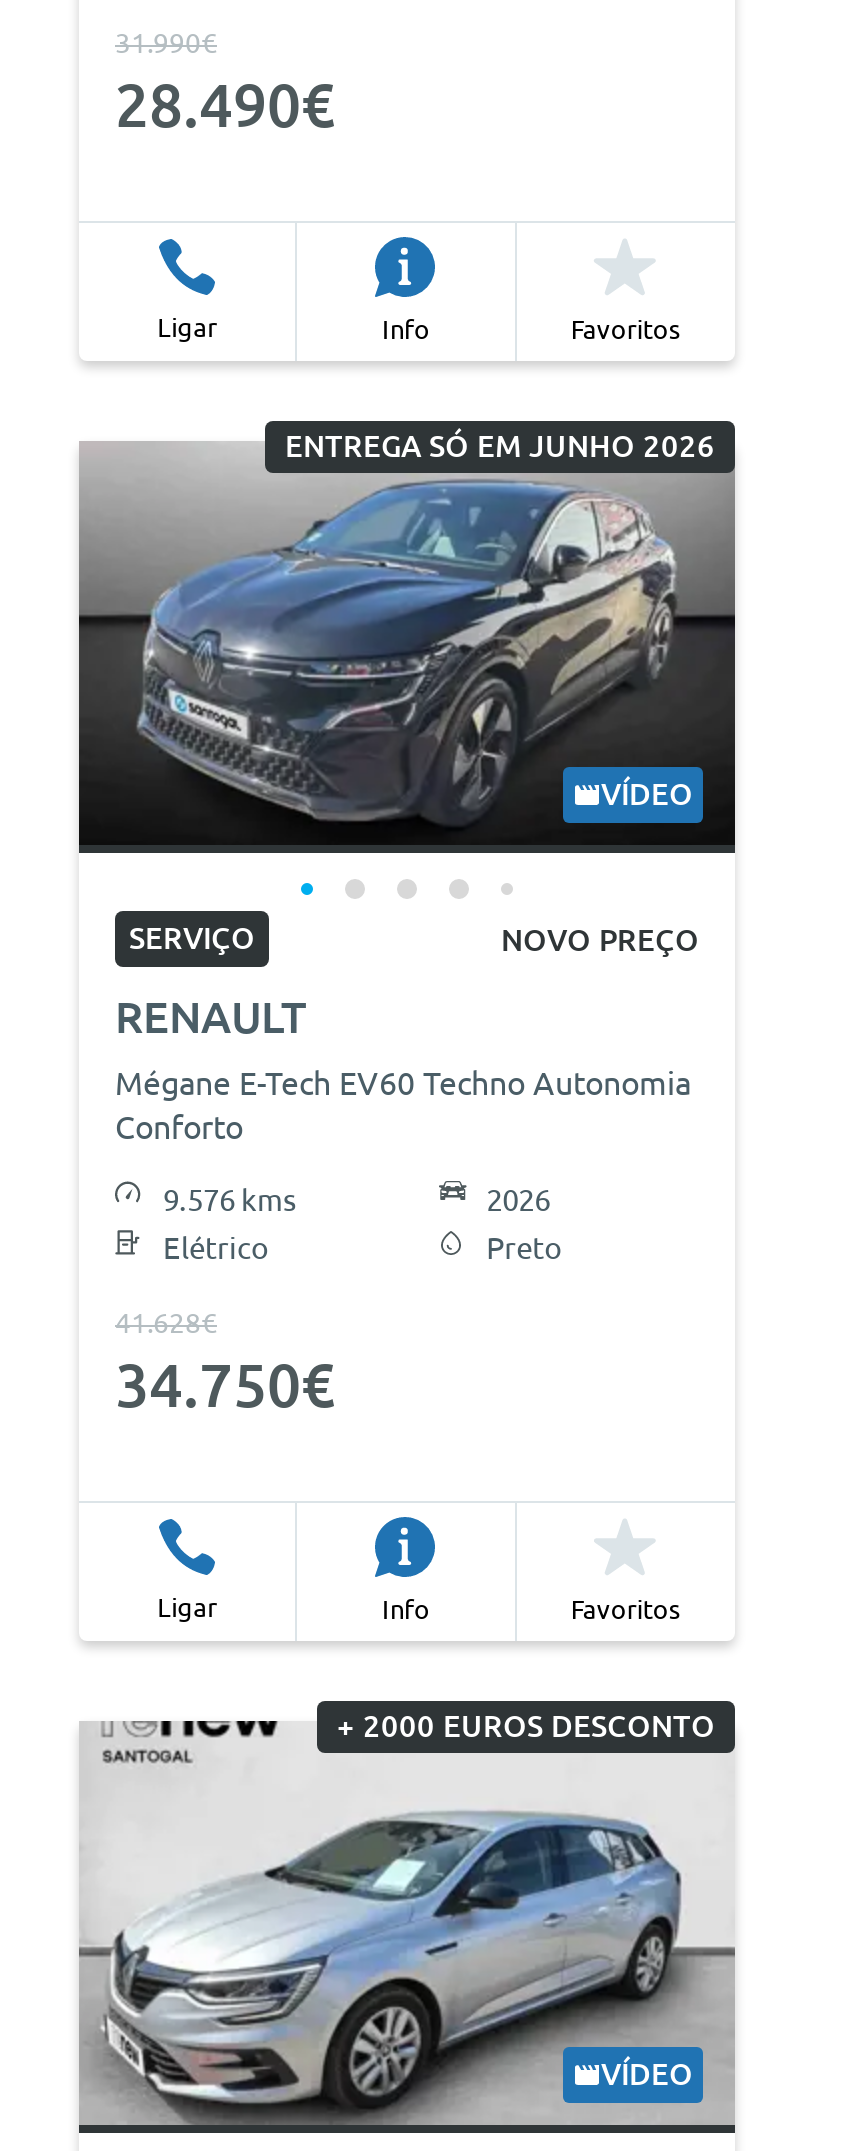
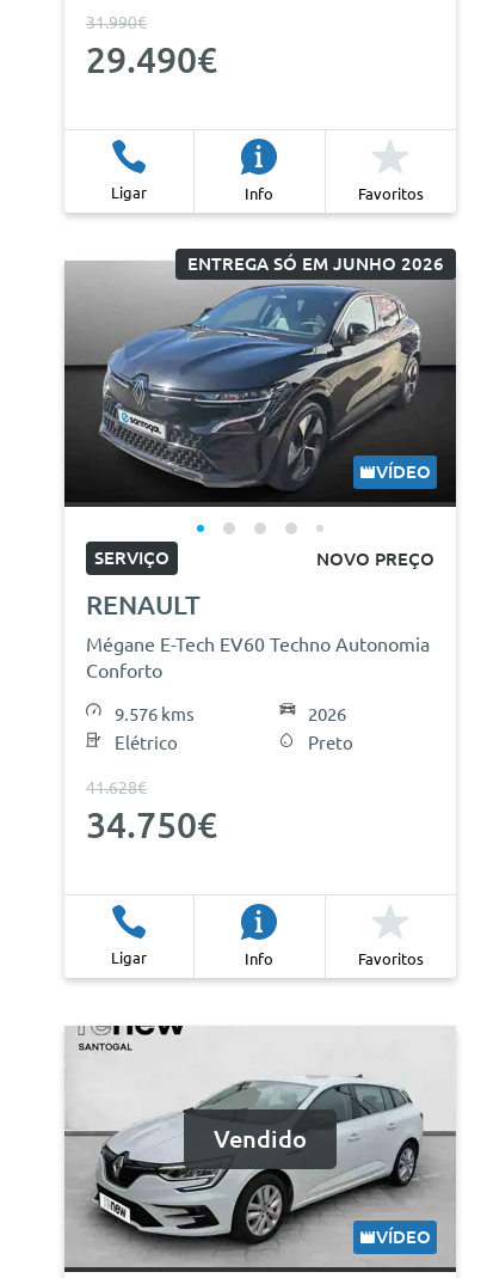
[115,71,335,139] 28.490€ -> [86,39,217,80] 29.490€
[337,1709,715,1743] + 2000 EUROS DESCONTO -> [214,1125,307,1152] Vendido
[79,1803,735,2123] [image] -> [64,1074,457,1267] [image]

